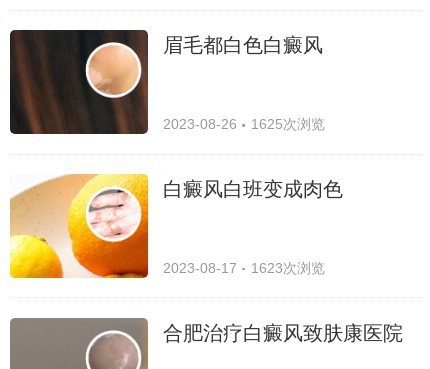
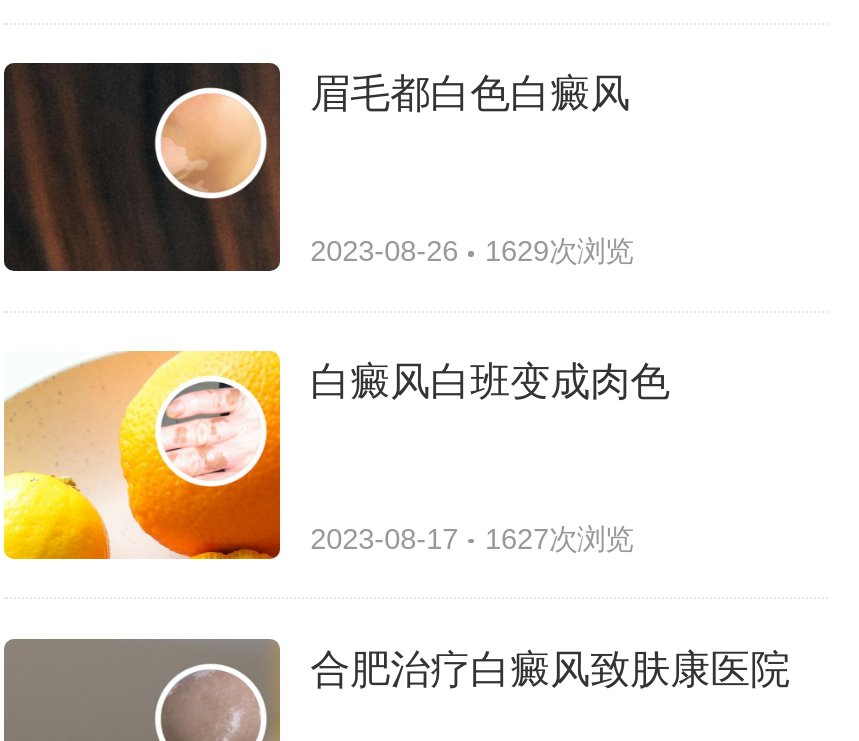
[163,116,324,132] 2023-08-26 1625次浏览 -> [310,235,633,267] 2023-08-26 1629次浏览
[163,260,324,276] 2023-08-17 1623次浏览 -> [310,523,633,555] 2023-08-17 1627次浏览

